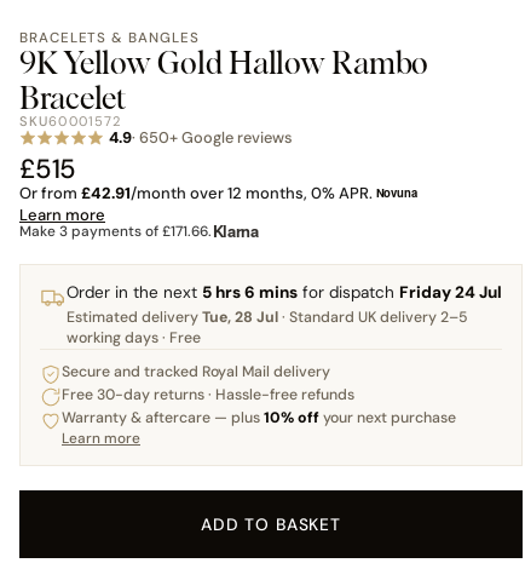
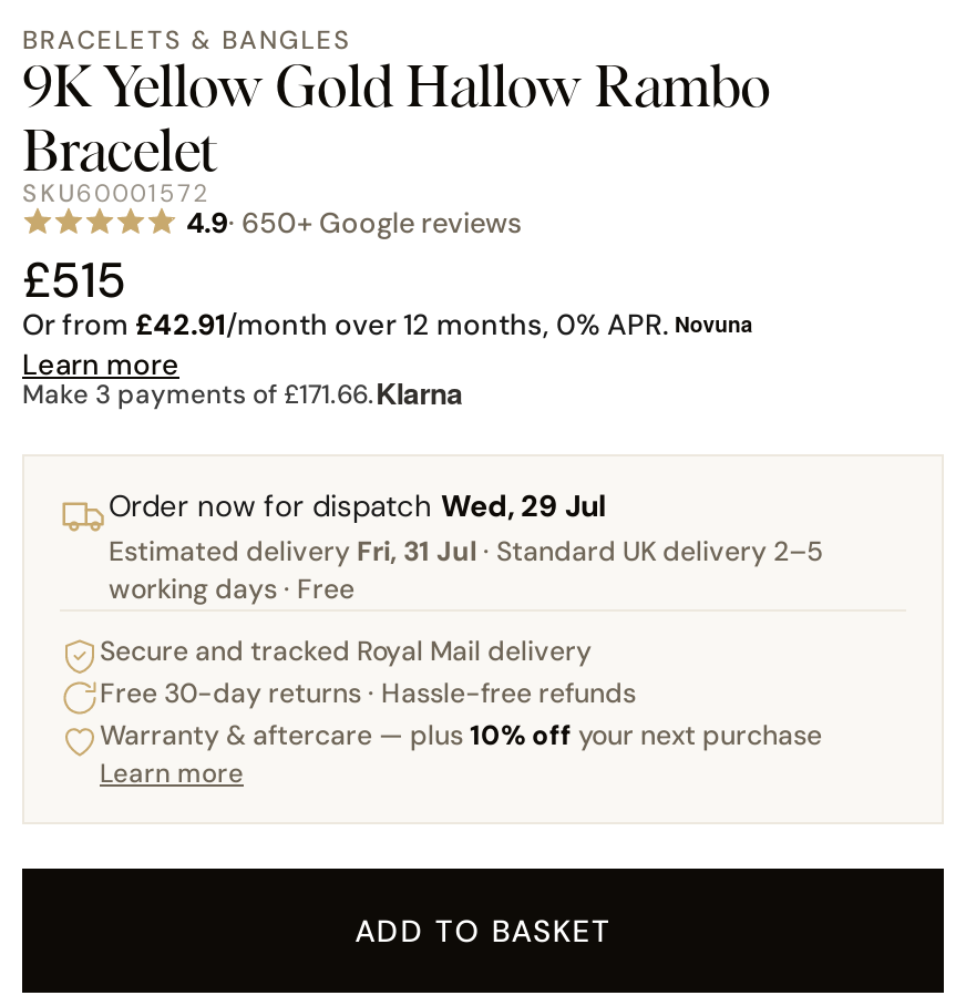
[67,283,502,327] Order in the next 5 hrs 6 mins for dispatch Friday 24 Jul | Estimated delivery Tue, 28 Jul · Standard UK delivery 2–5 -> [109,486,824,568] Order now for dispatch Wed, 29 Jul | Estimated delivery Fri, 31 Jul · Standard UK delivery 2–5

